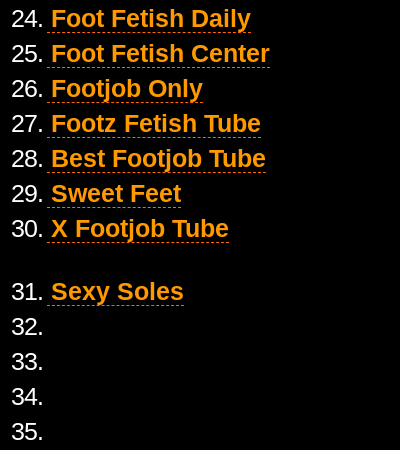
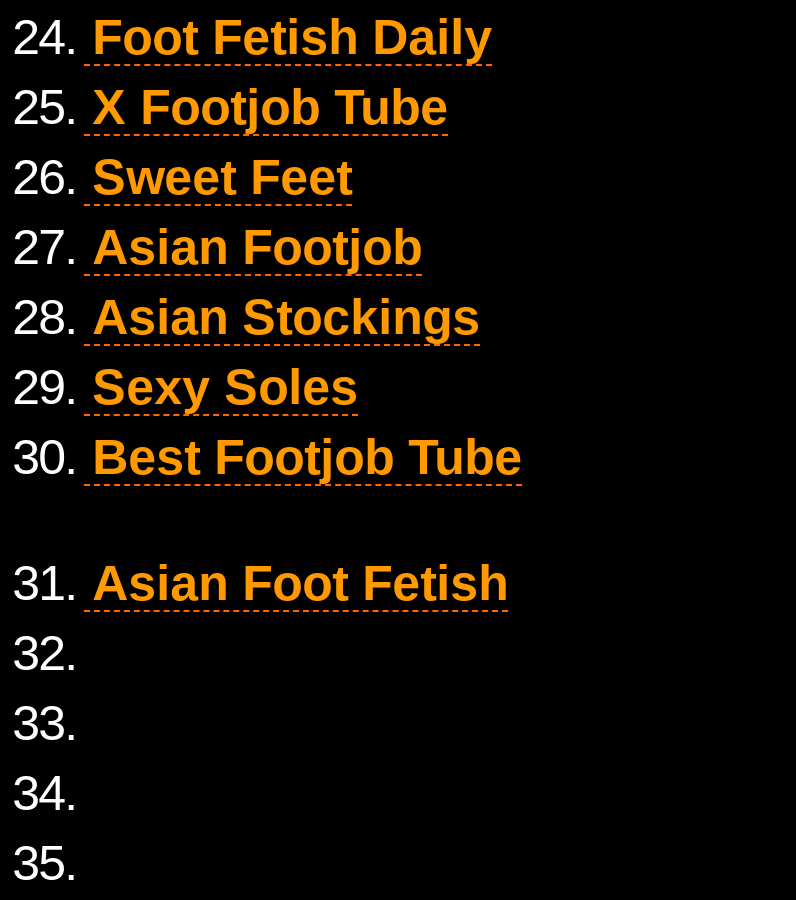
[11,39,270,242] 25. Foot Fetish Center | 26. Footjob Only | 27. Footz Fetish Tube | 28. Best Footjob Tube | 29. Sweet Feet | 30. X Footjob Tube -> [12,79,522,485] 25. X Footjob Tube | 26. Sweet Feet | 27. Asian Footjob | 28. Asian Stockings | 29. Sexy Soles | 30. Best Footjob Tube
[11,277,184,305] 31. Sexy Soles -> [12,555,508,611] 31. Asian Foot Fetish

